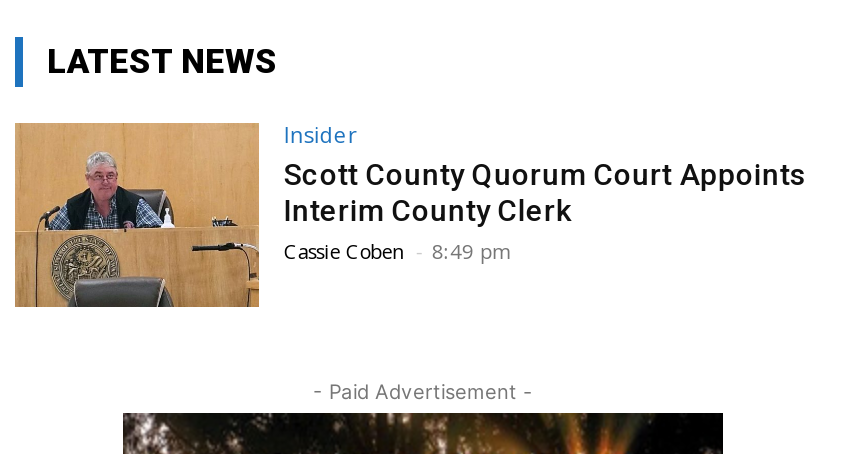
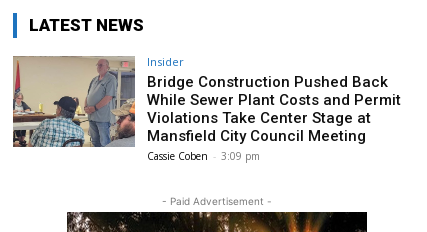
[13,122,806,308] [image] | Scott County Quorum Court Appoints | Interim County Clerk | Cassie Coben - 8:49 pm -> [12,56,401,163] [image] | Bridge Construction Pushed Back | While Sewer Plant Costs and Permit | Violations Take Center Stage at | Mansfield City Council Meeting | Cassie Coben - 3:09 pm

